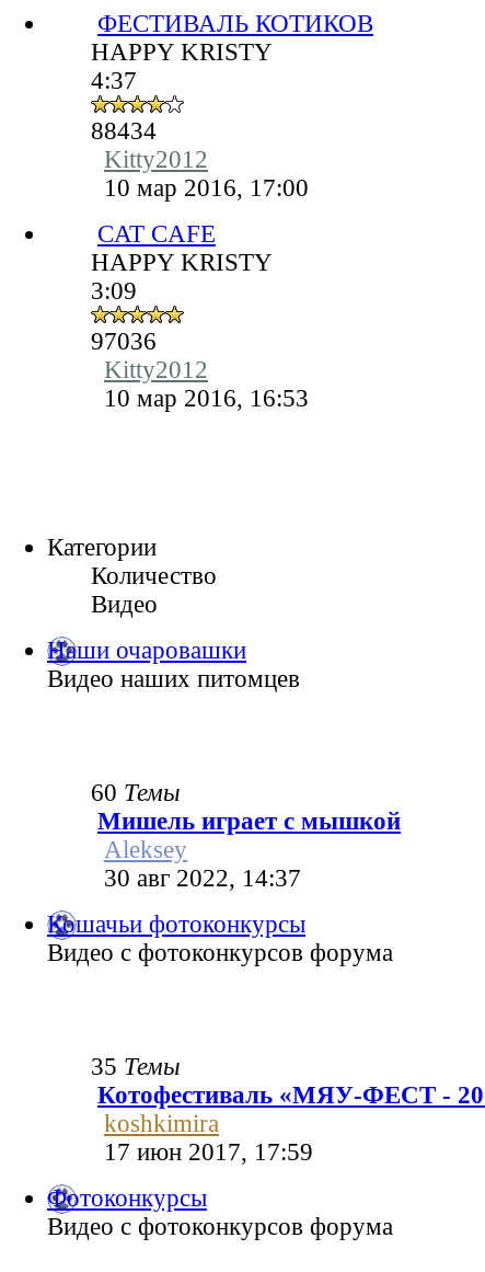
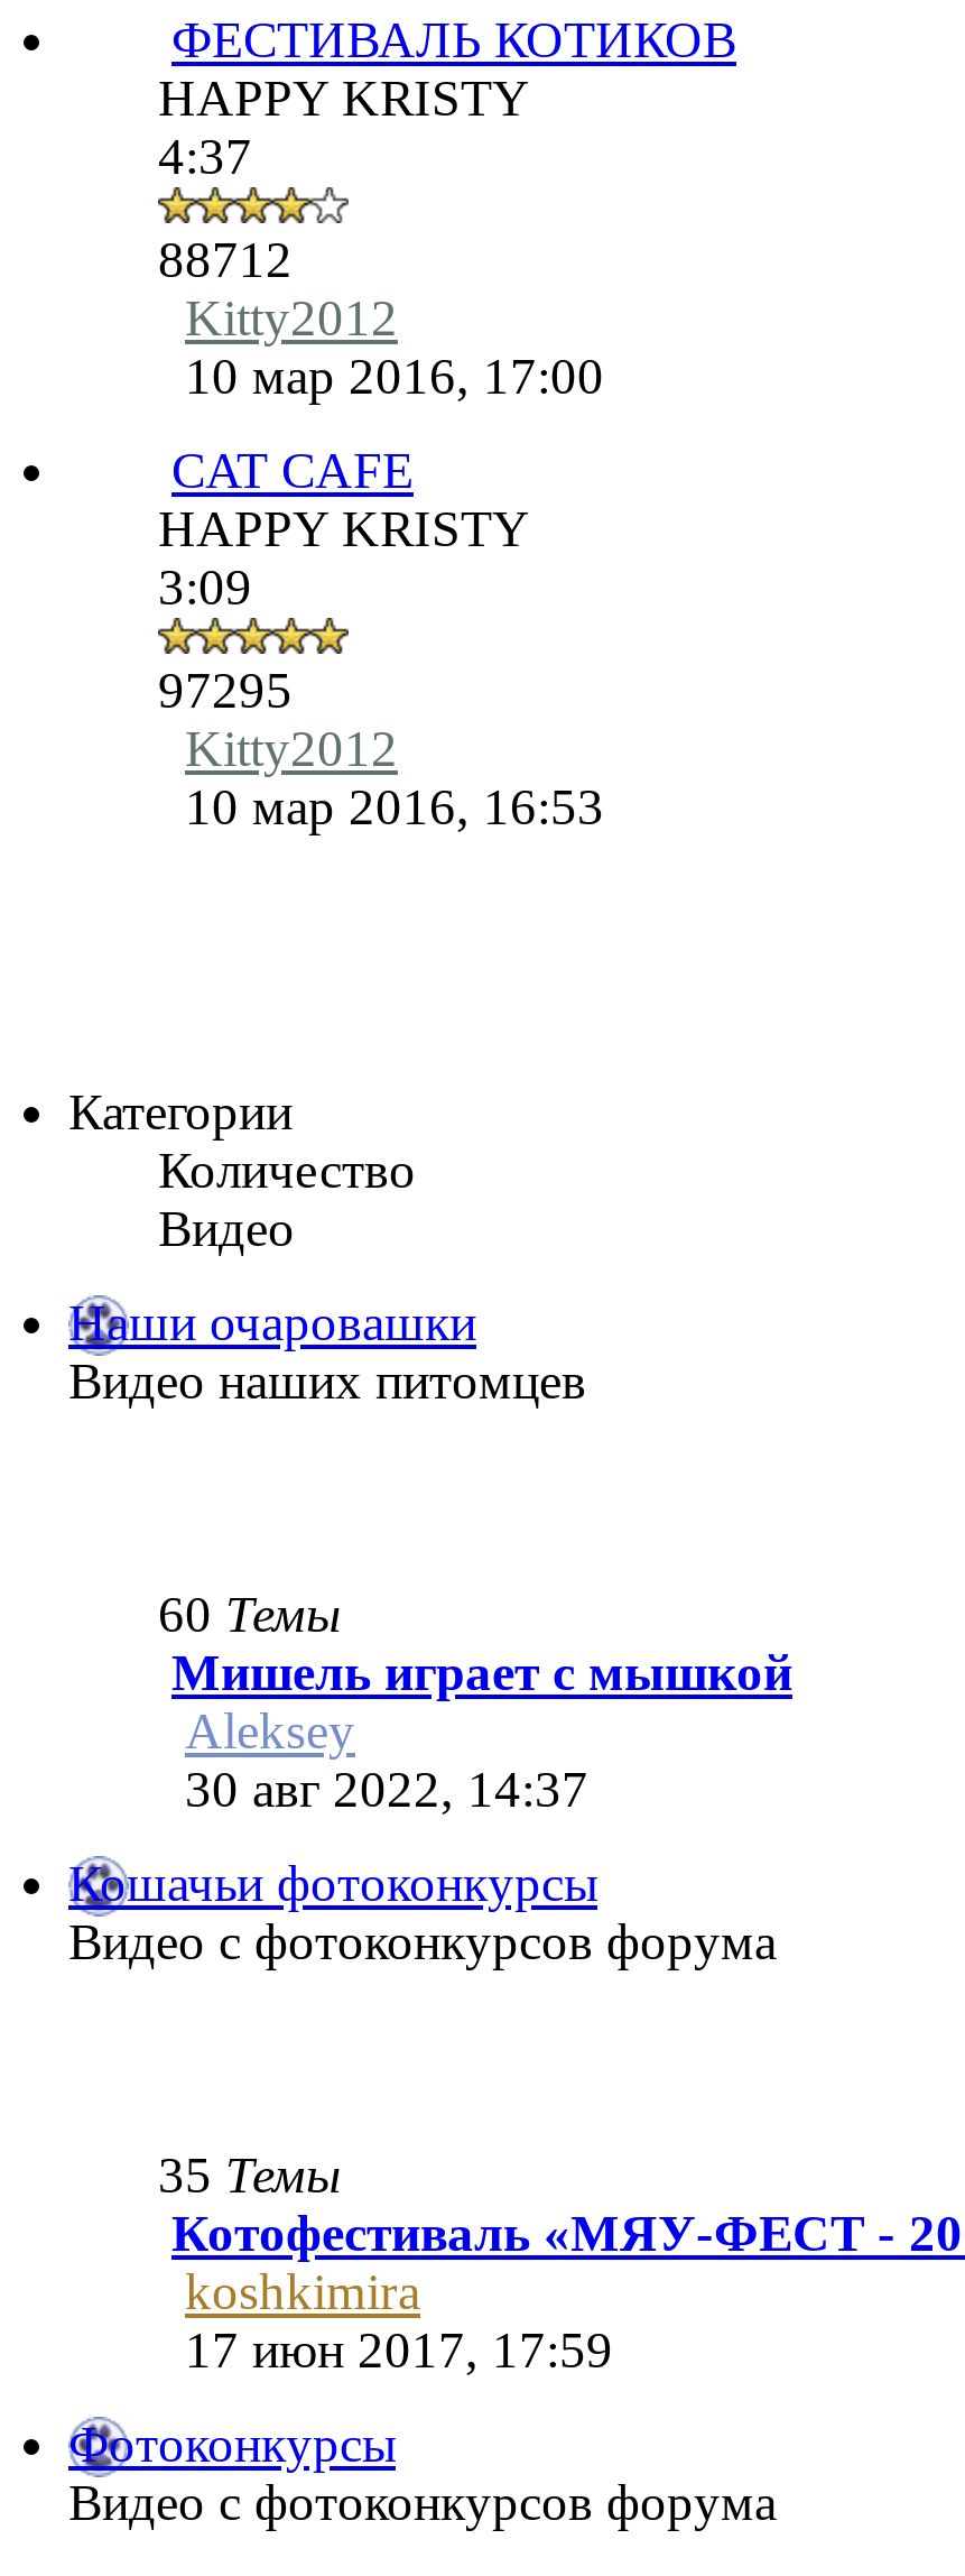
[91,117,157,145] 88434 -> [158,232,293,288] 88712
[91,328,157,355] 97036 -> [158,663,293,719] 97295

